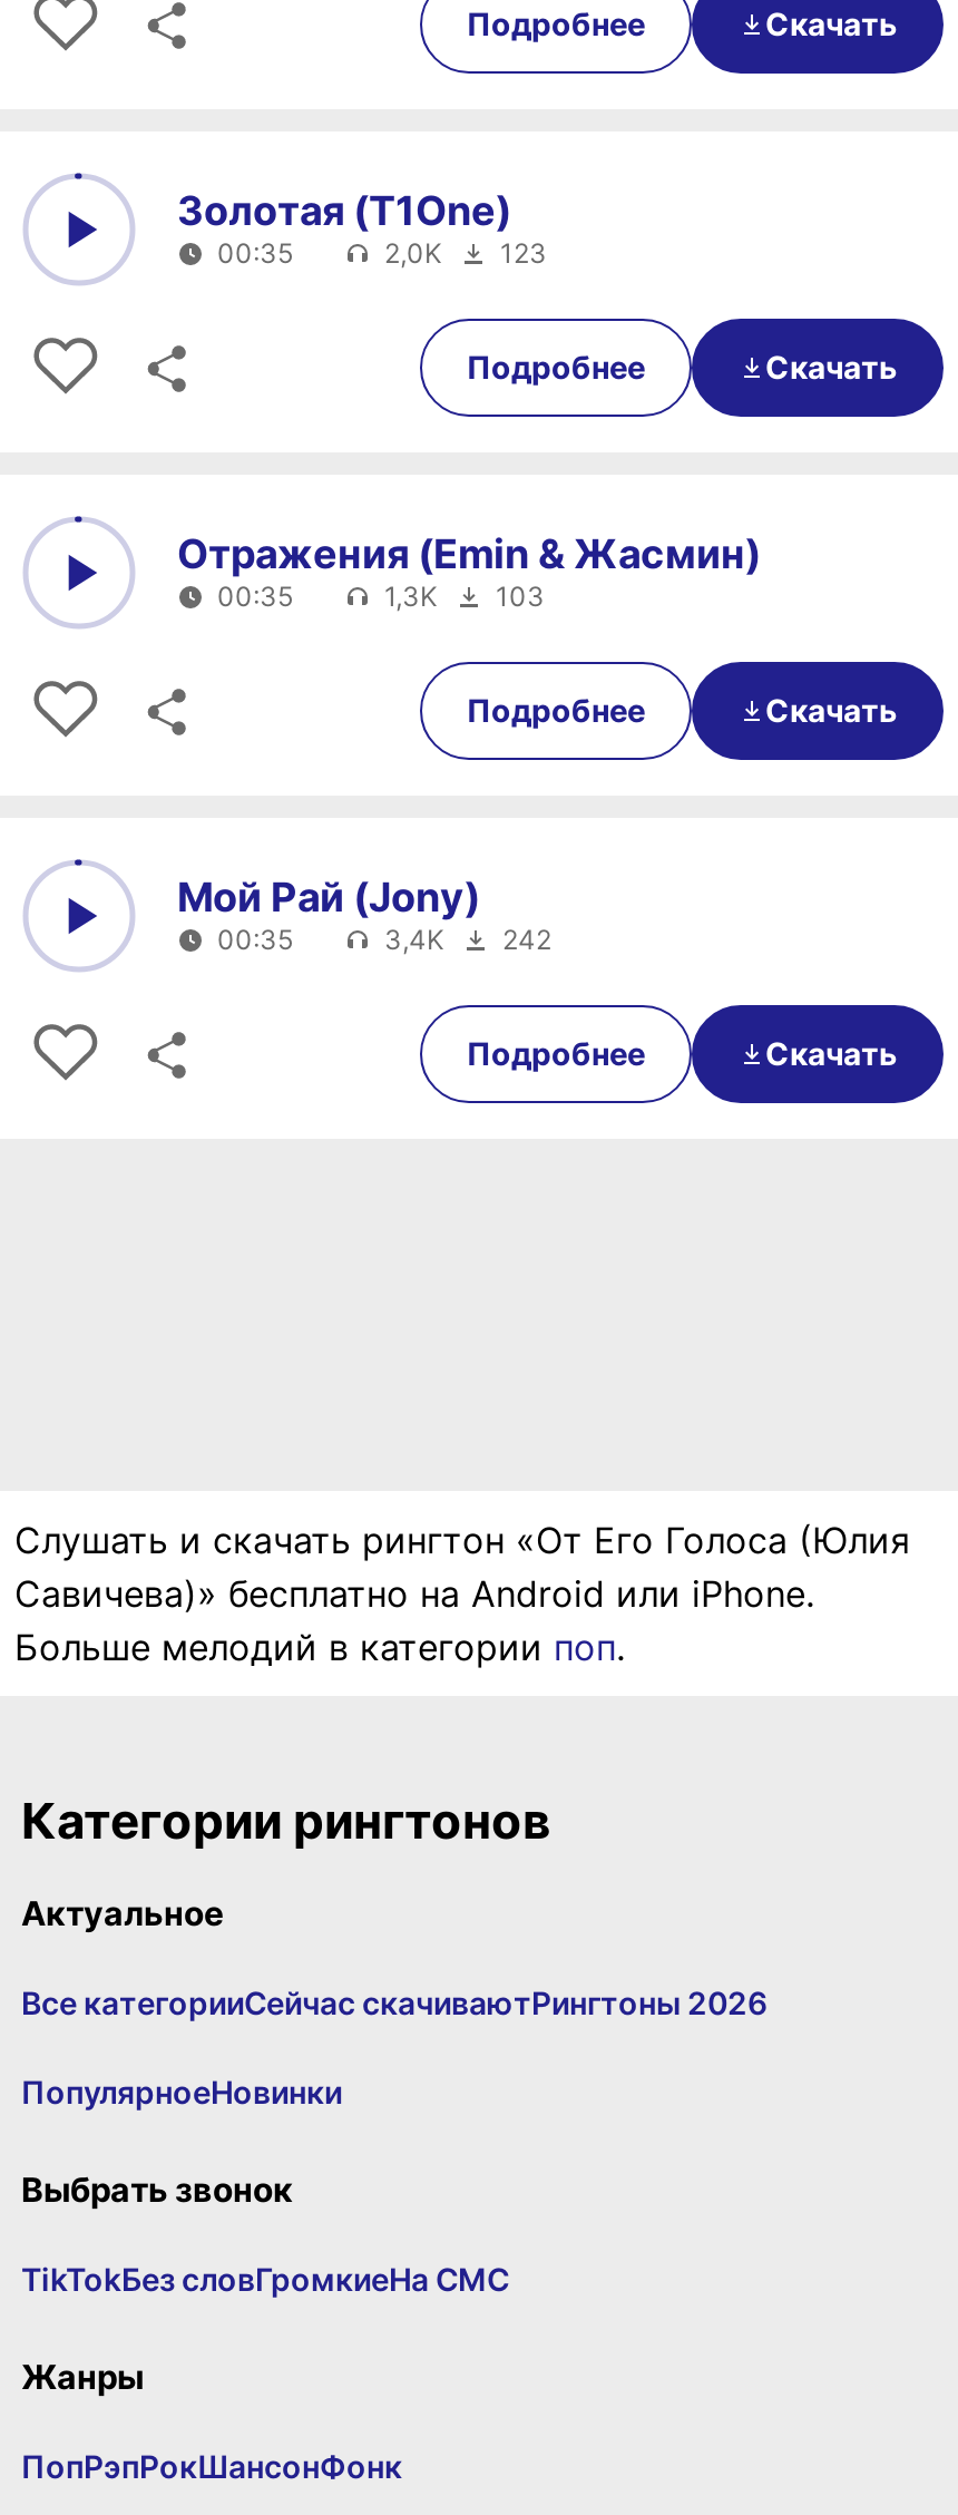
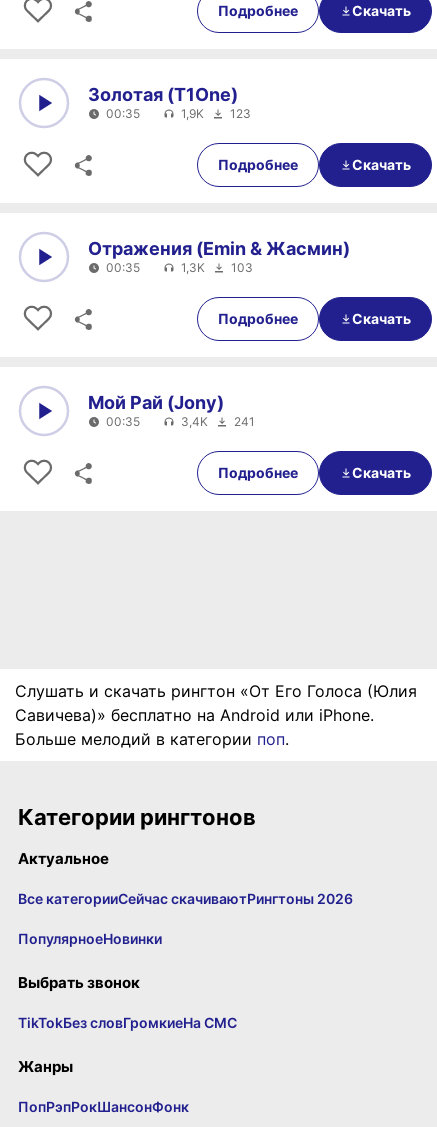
[384,235,547,269] 2,0K 123 -> [181,106,251,121] 1,9K 123
[384,922,551,955] 3,4K 242 -> [181,414,255,429] 3,4K 241

